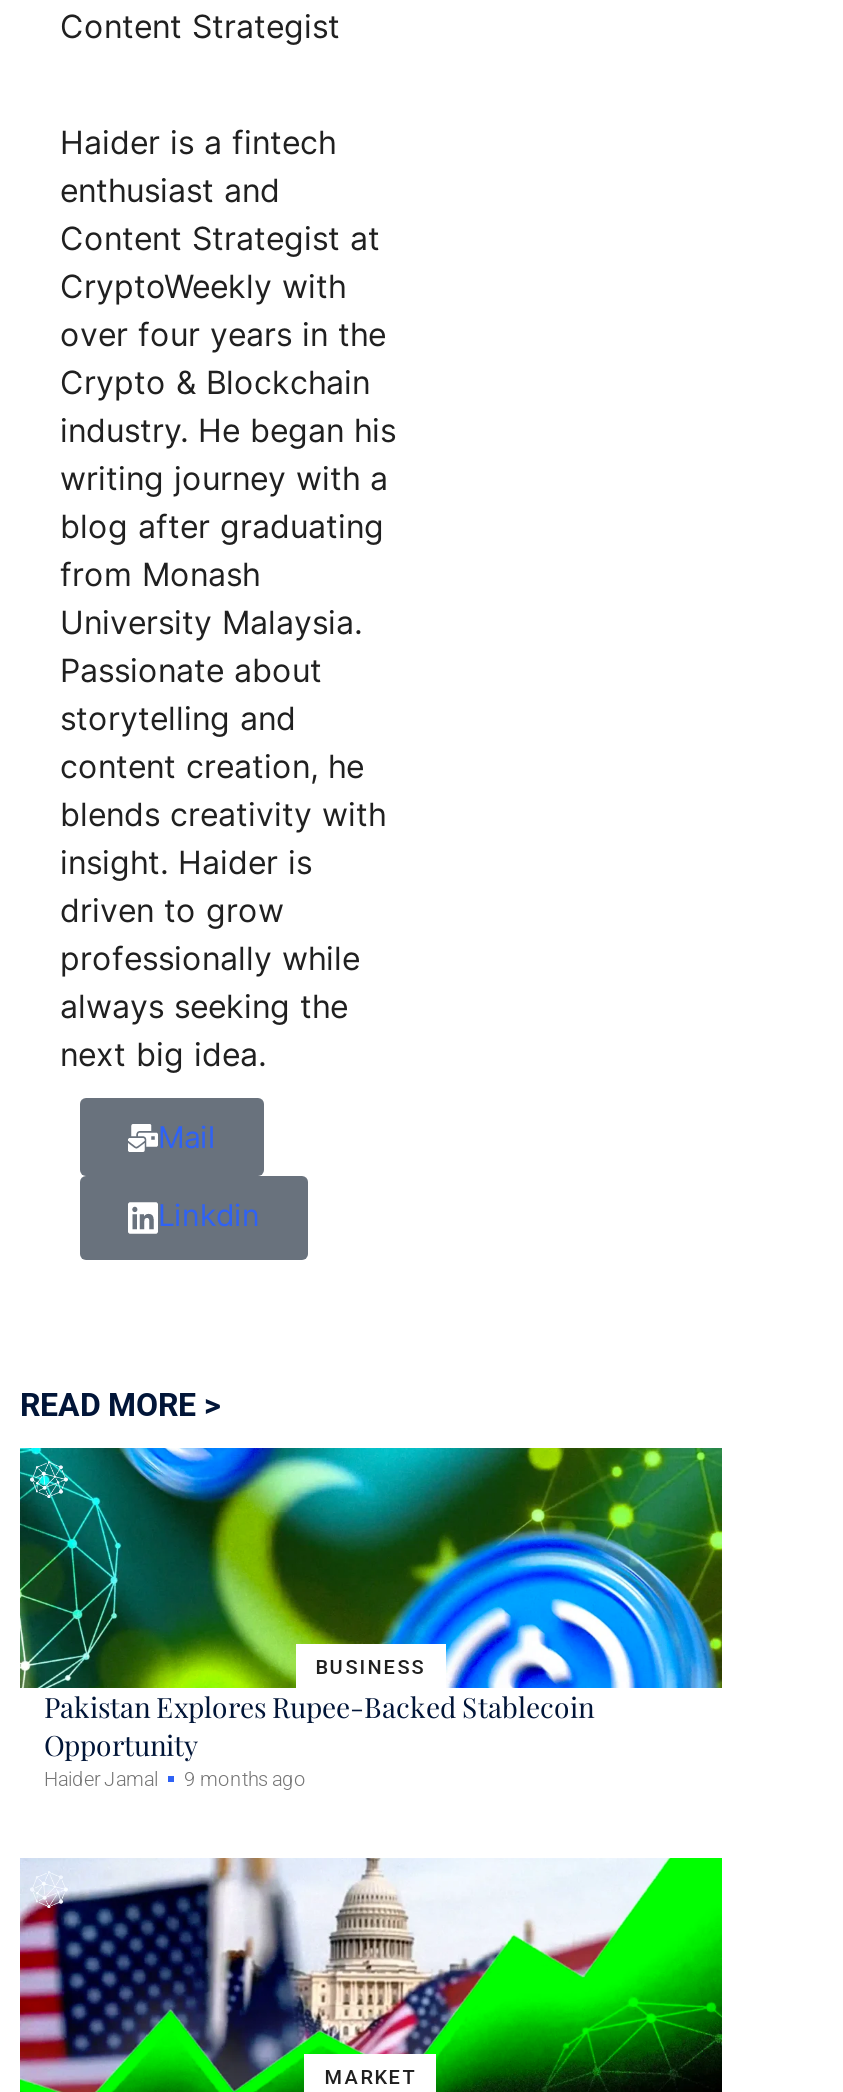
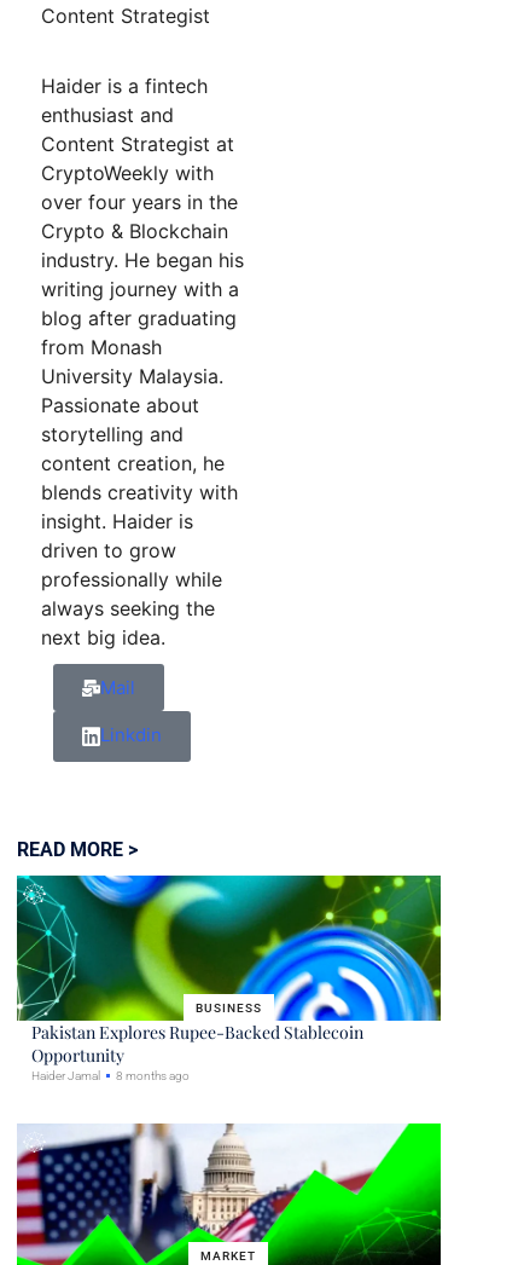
[44,1767,306,1789] Haider Jamal 9 months ago -> [31,1068,190,1082] Haider Jamal 8 months ago

